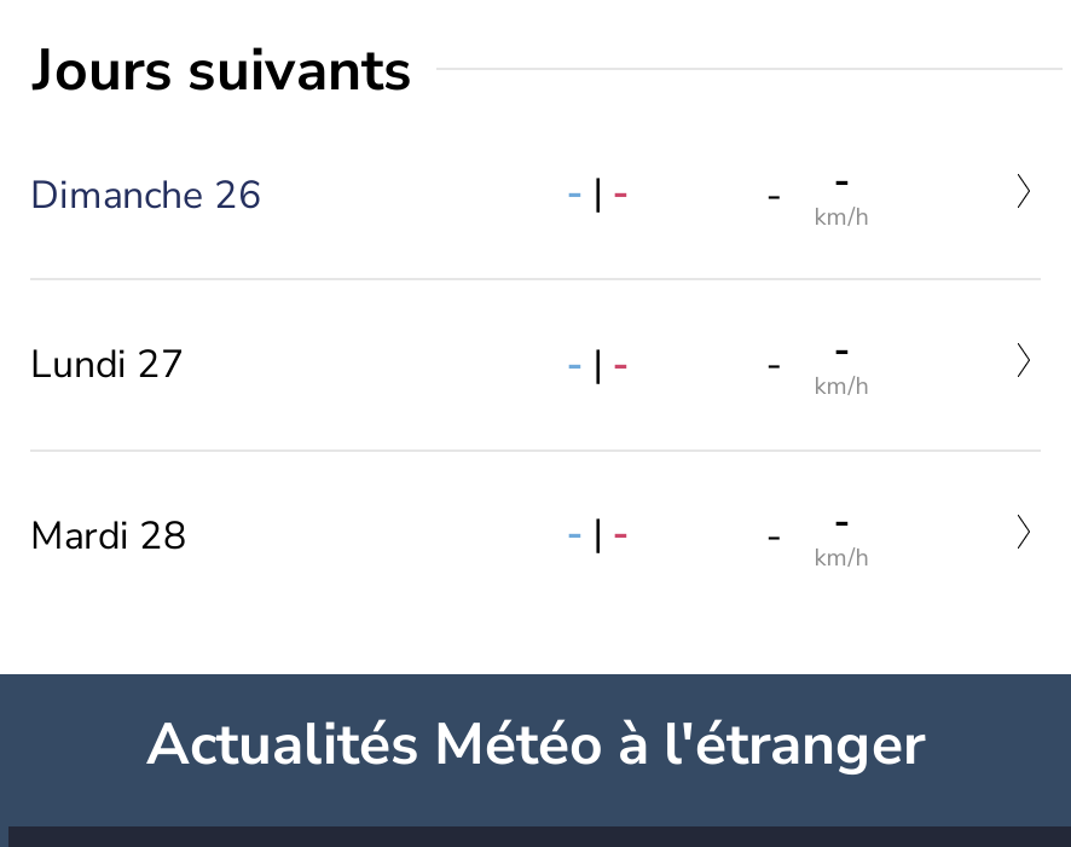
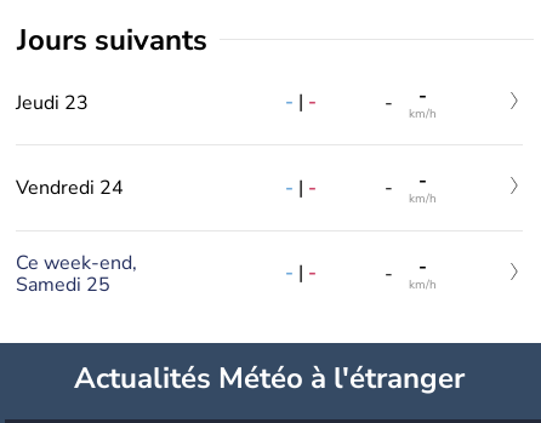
[30,168,262,221] Dimanche 26 -> [16,89,89,116] Jeudi 23
[30,339,185,392] Lundi 27 -> [16,175,124,201] Vendredi 24
[30,509,187,563] Mardi 28 -> [16,249,137,298] Ce week-end, | Samedi 25

